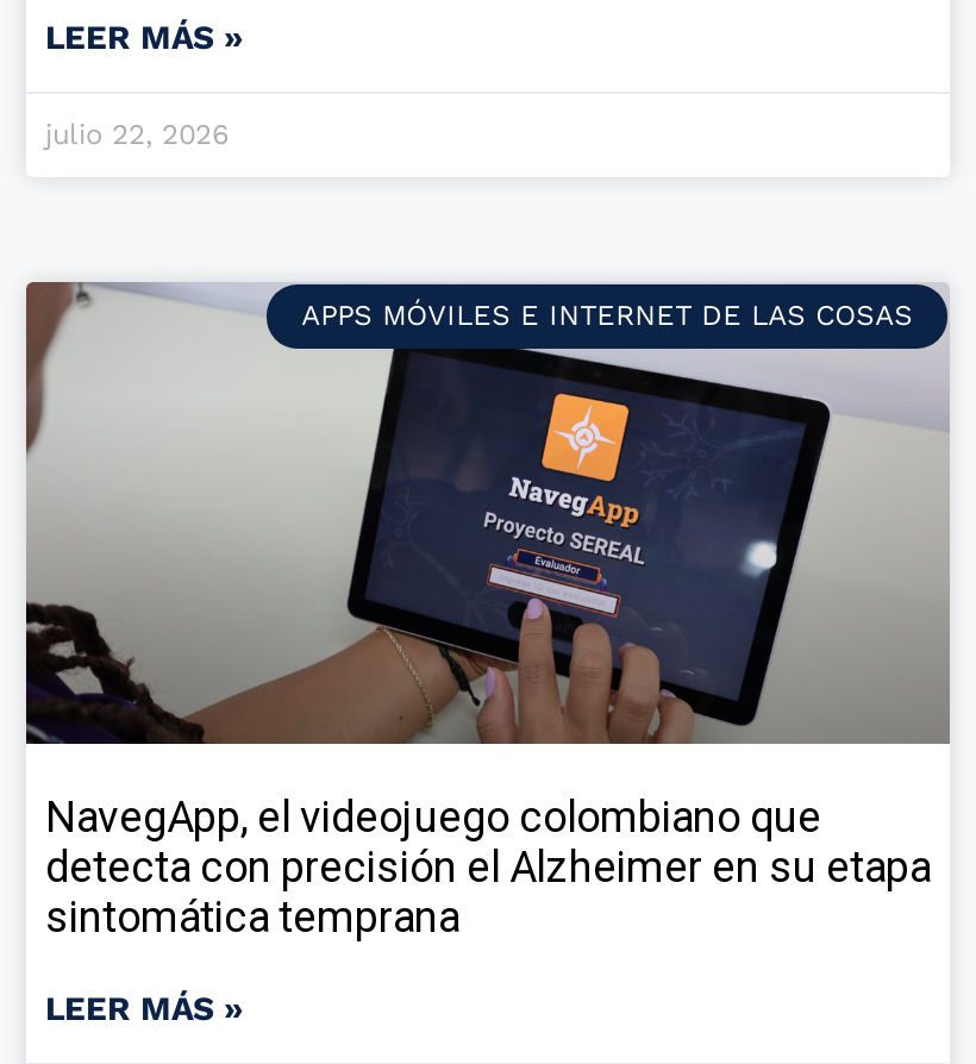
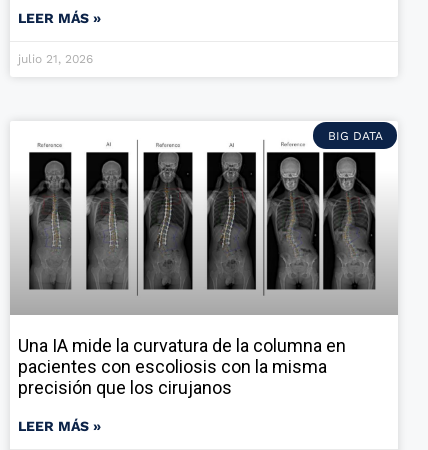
[45,118,229,151] julio 22, 2026 -> [18,52,93,66] julio 21, 2026
[24,278,950,745] [image] | APPS MÓVILES E INTERNET DE LAS COSAS -> [10,121,398,315] [image] | BIG DATA
[45,791,931,941] NavegApp, el videojuego colombiano que | detecta con precisión el Alzheimer en su etapa | sintomática temprana -> [18,335,346,398] Una IA mide la curvatura de la columna en | pacientes con escoliosis con la misma | precisión que los cirujanos

